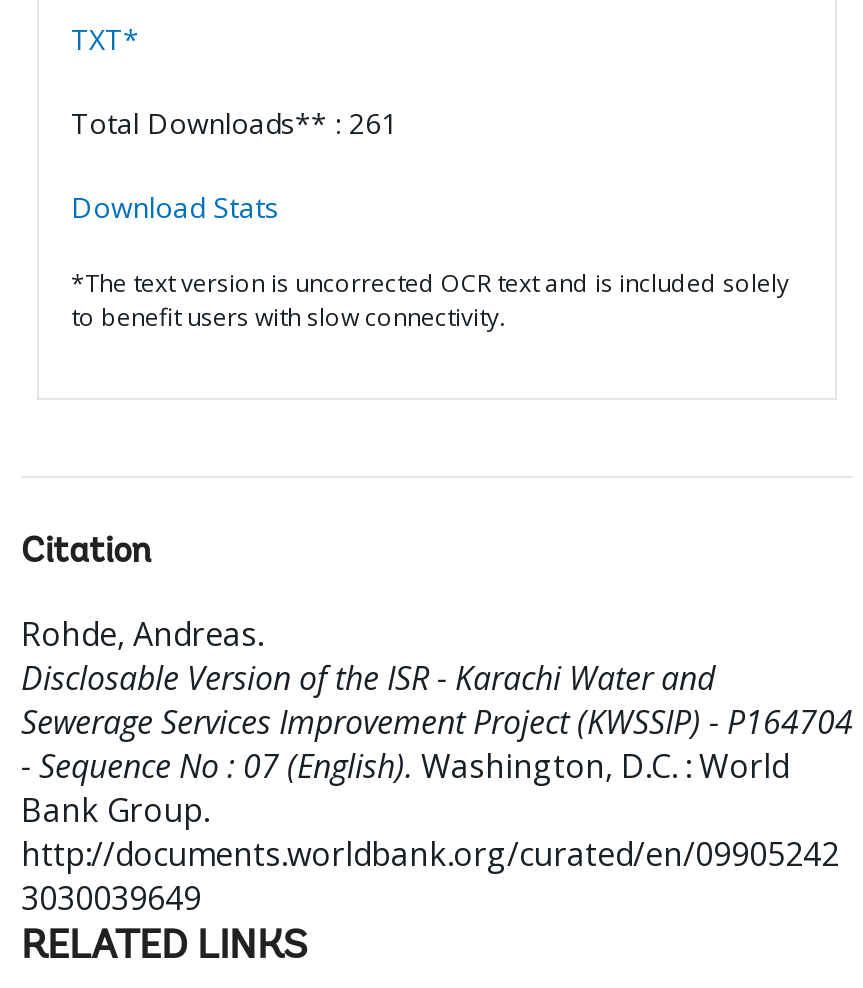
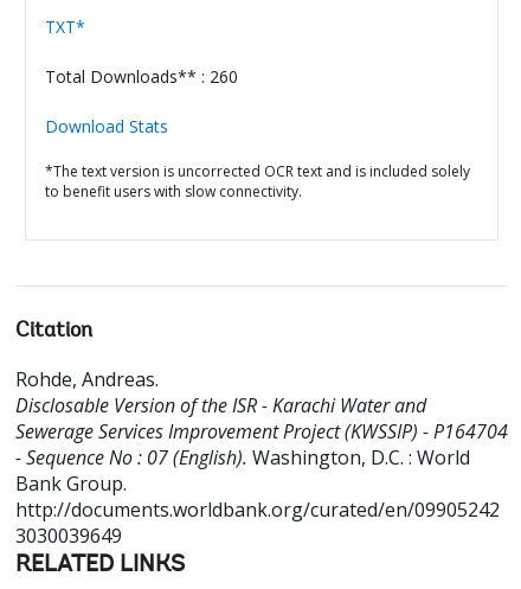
[71,104,397,142] Total Downloads** : 261 -> [45,65,238,88] Total Downloads** : 260

